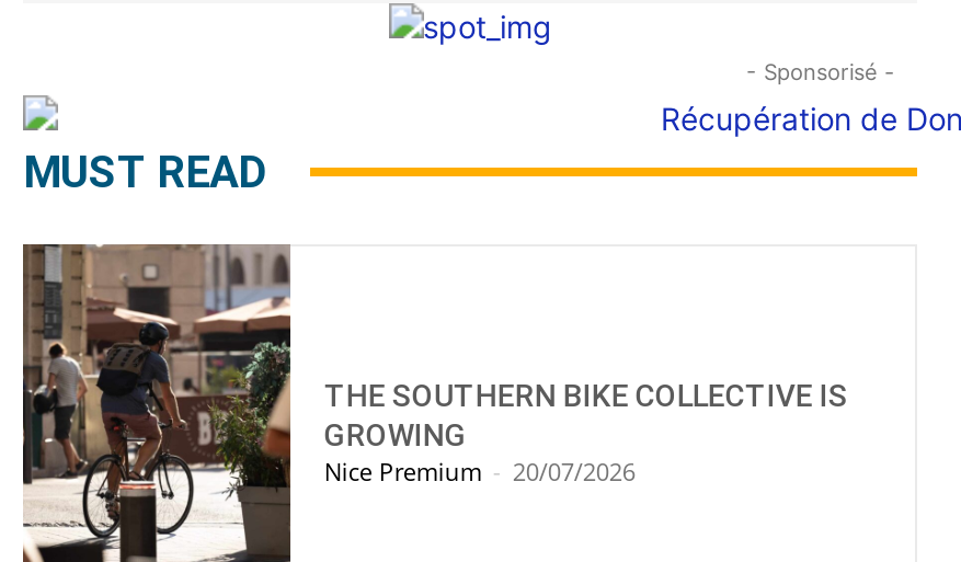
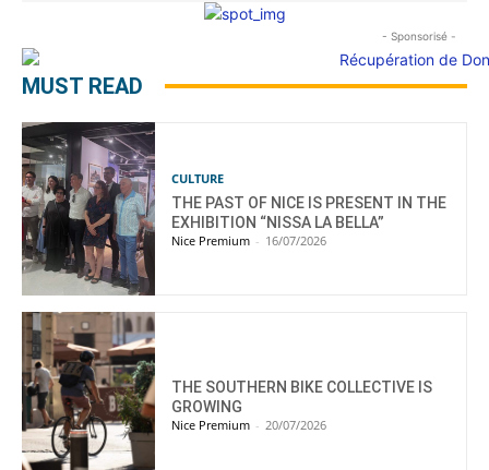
none -> [21,121,447,297] [image] | CULTURE | THE PAST OF NICE IS PRESENT IN THE | EXHIBITION “NISSA LA BELLA” | Nice Premium - 16/07/2026

